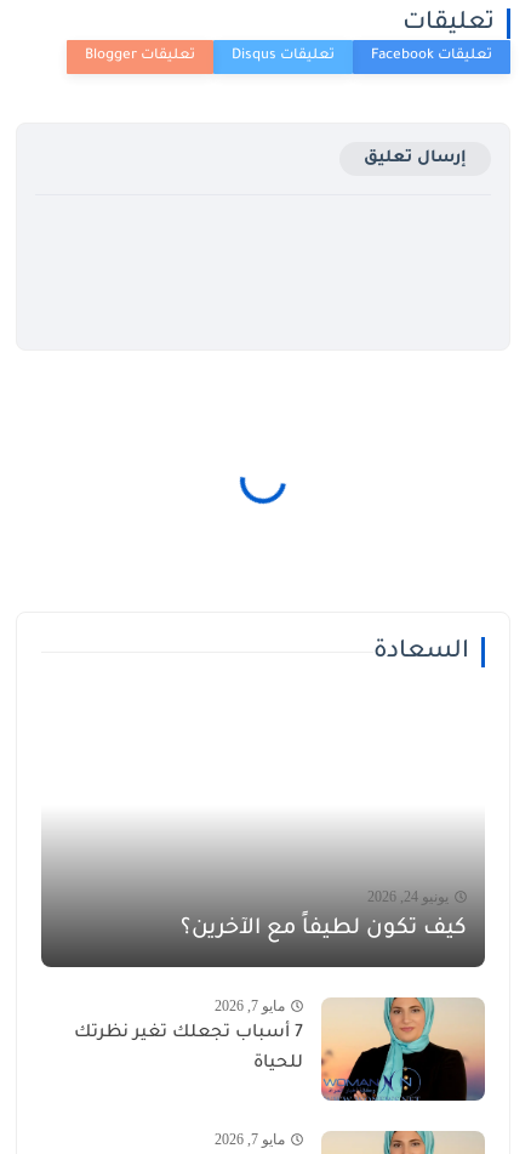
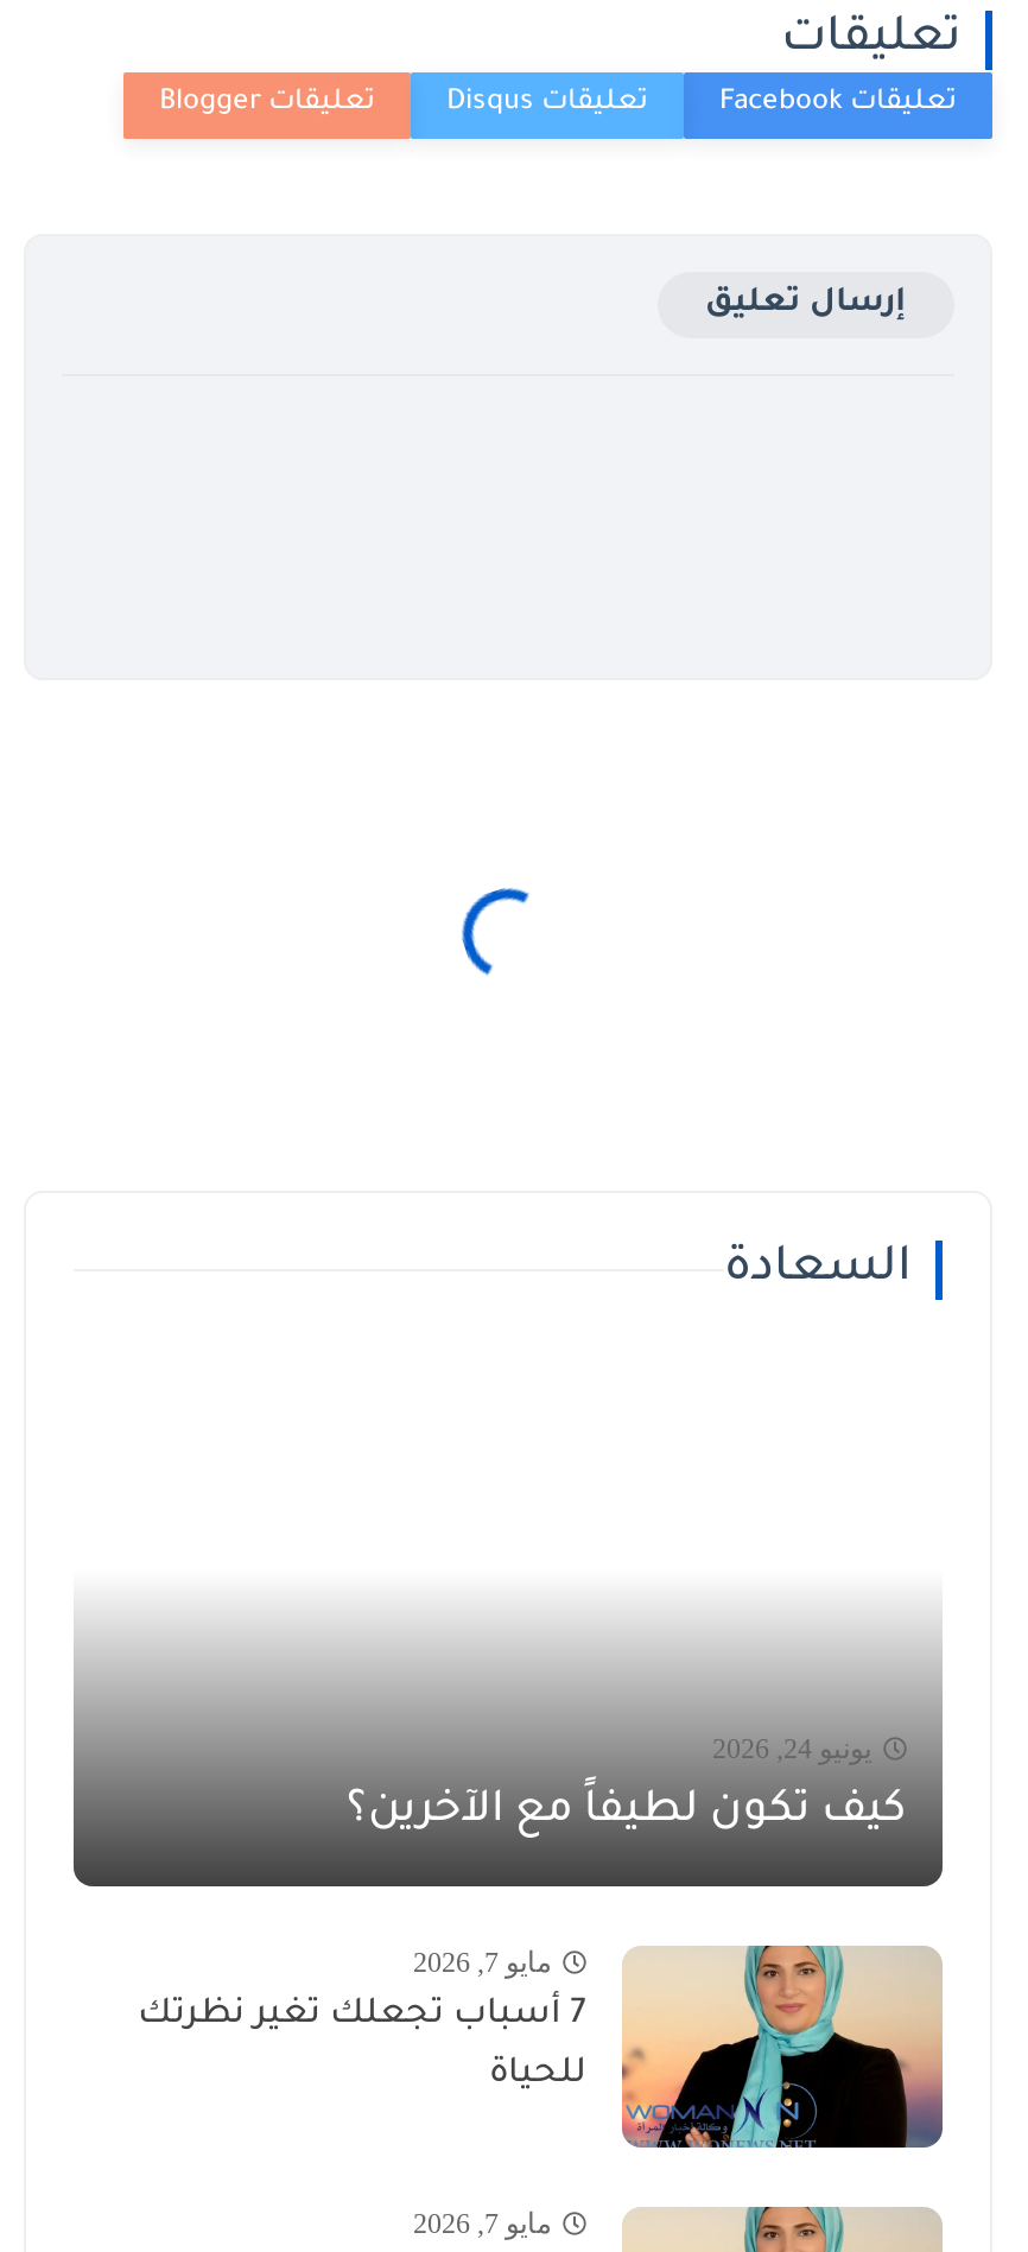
[241,457,287,505] [image] -> [463,887,551,979] [image]

